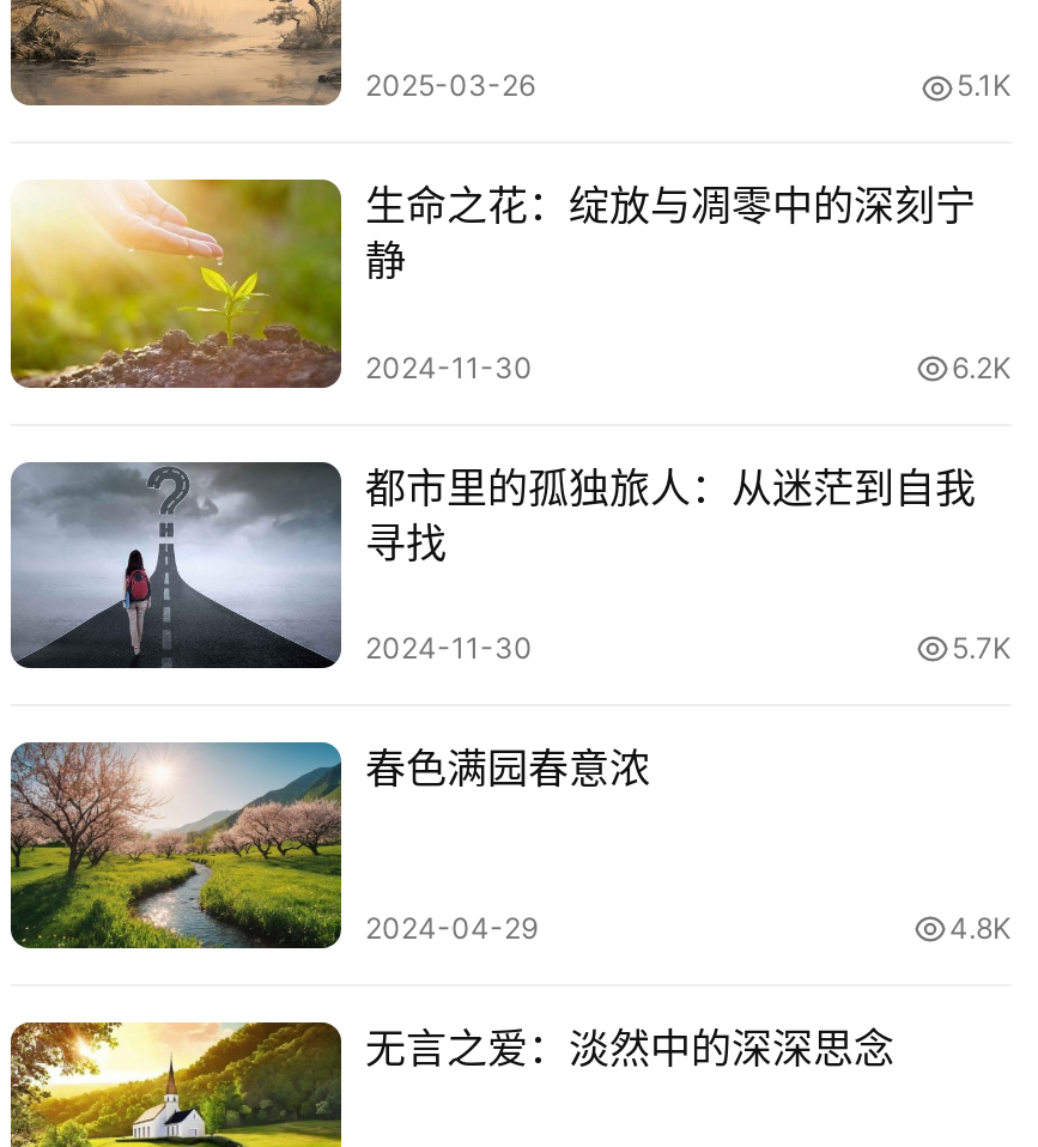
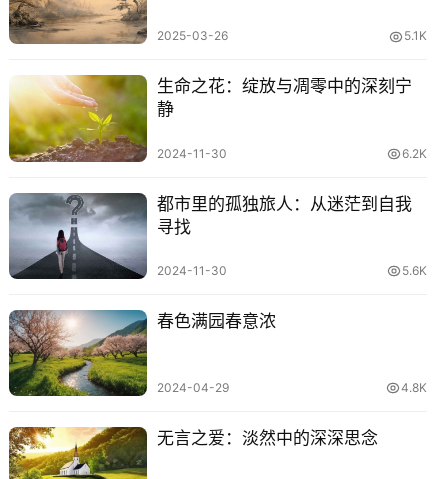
[952,629,1012,665] 5.7K -> [402,263,427,278] 5.6K

